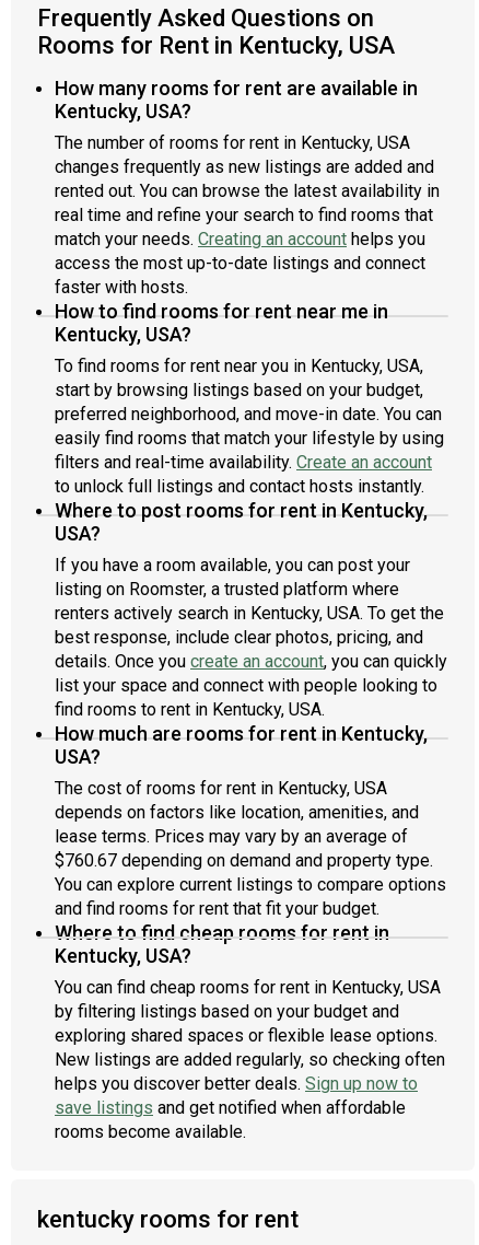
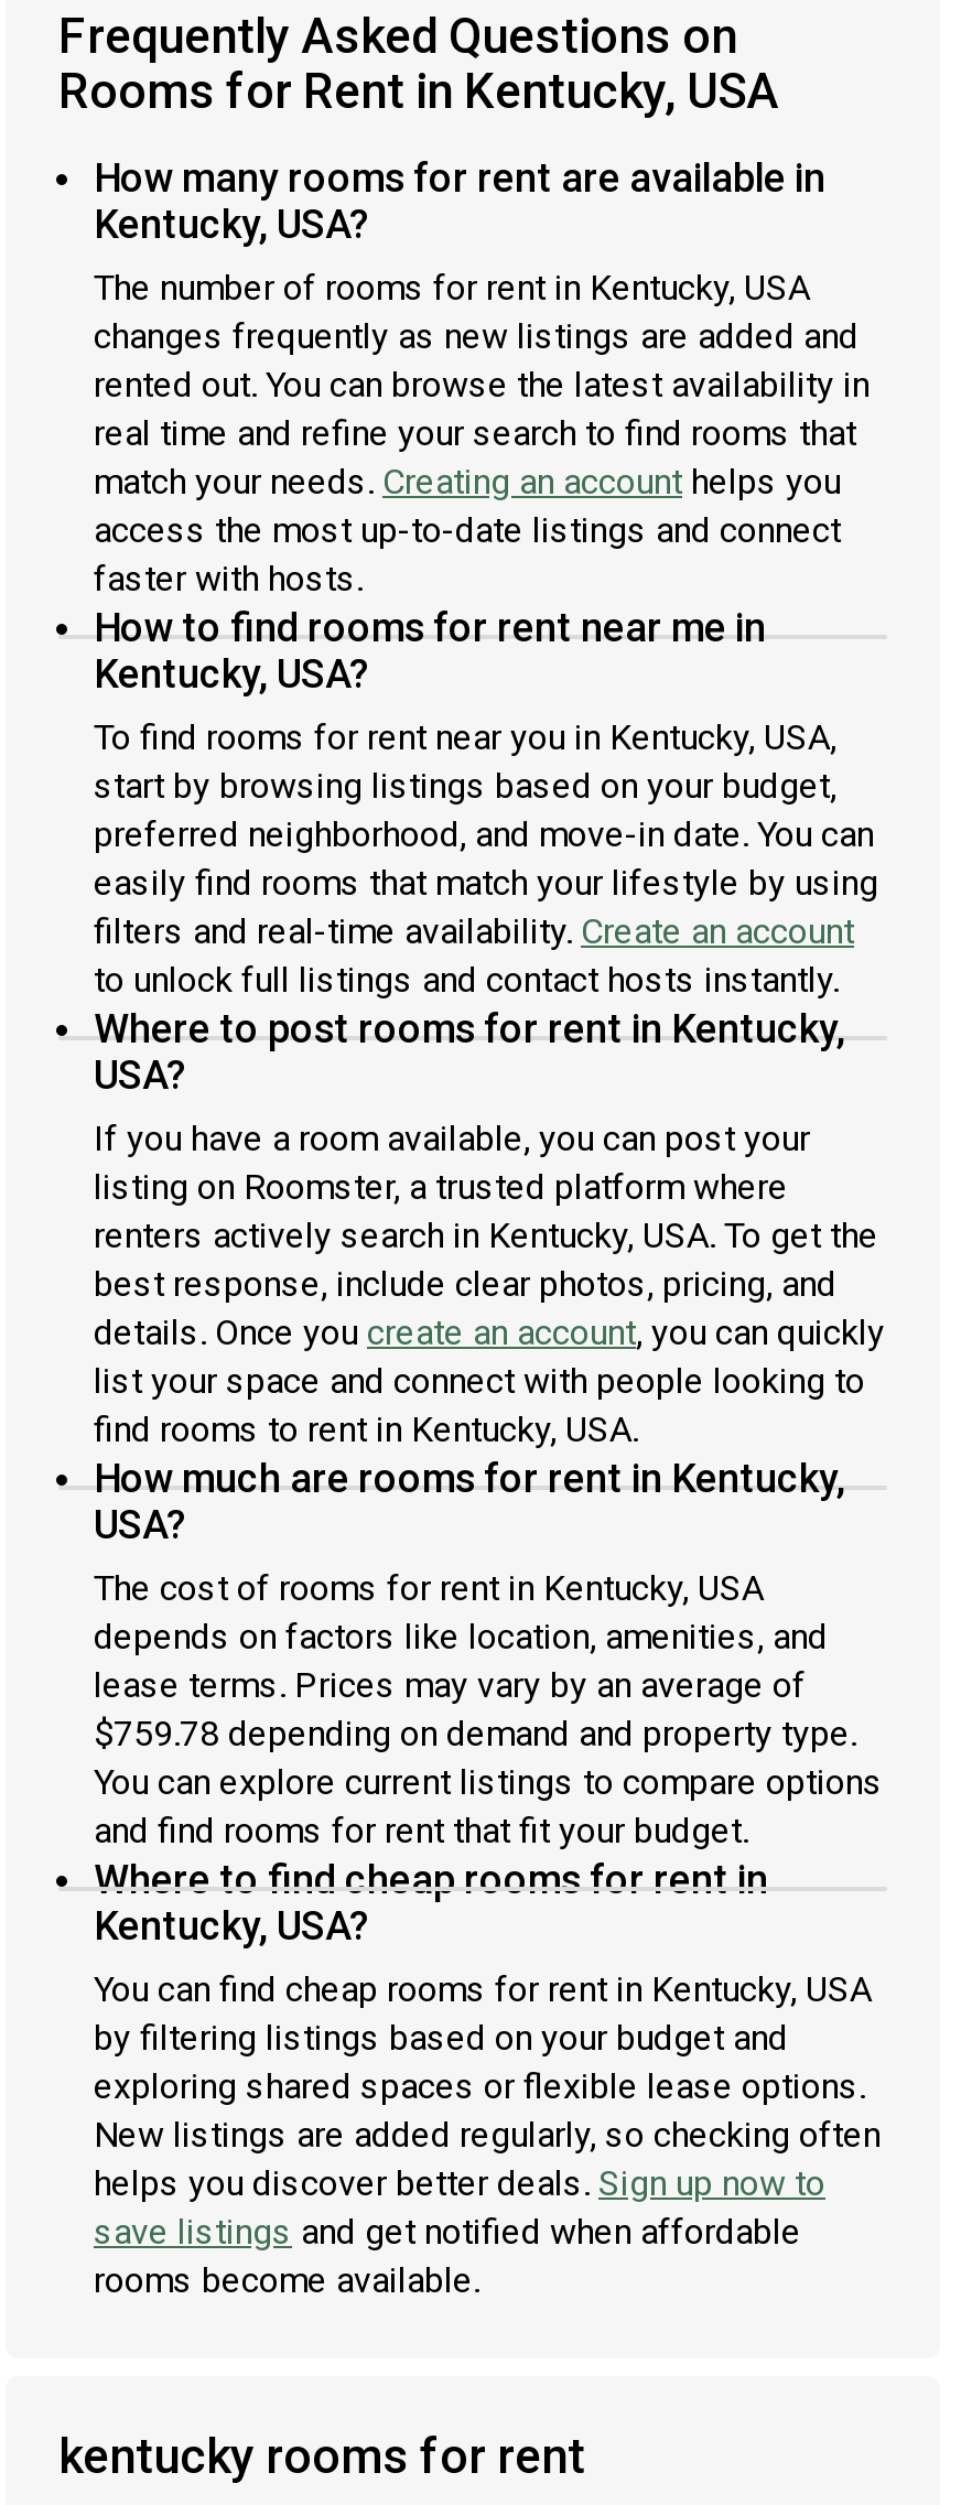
[55,850,433,871] $760.67 depending on demand and property type. -> [94,1713,856,1754] $759.78 depending on demand and property type.

